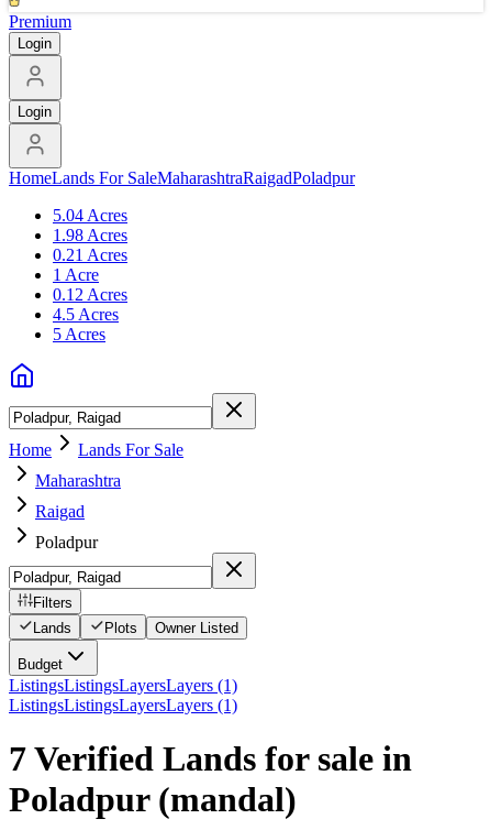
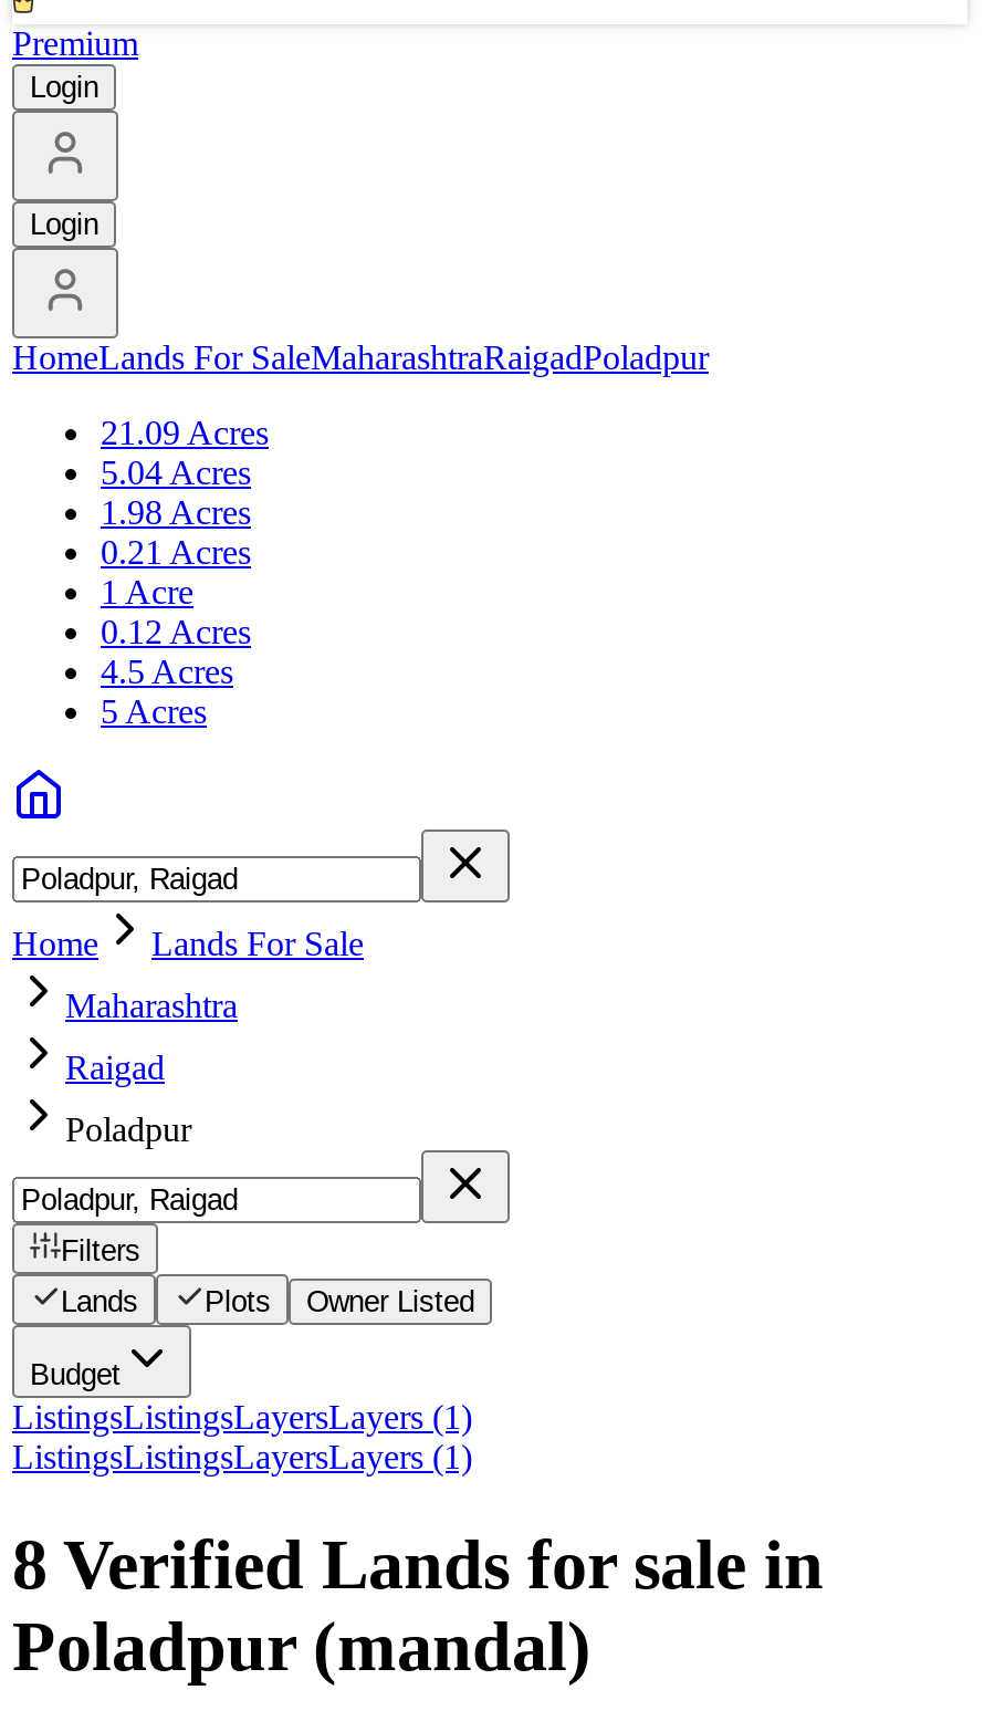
none -> [101,414,269,451] 21.09 Acres
[9,739,412,779] 7 Verified Lands for sale in -> [12,1525,824,1605] 8 Verified Lands for sale in

